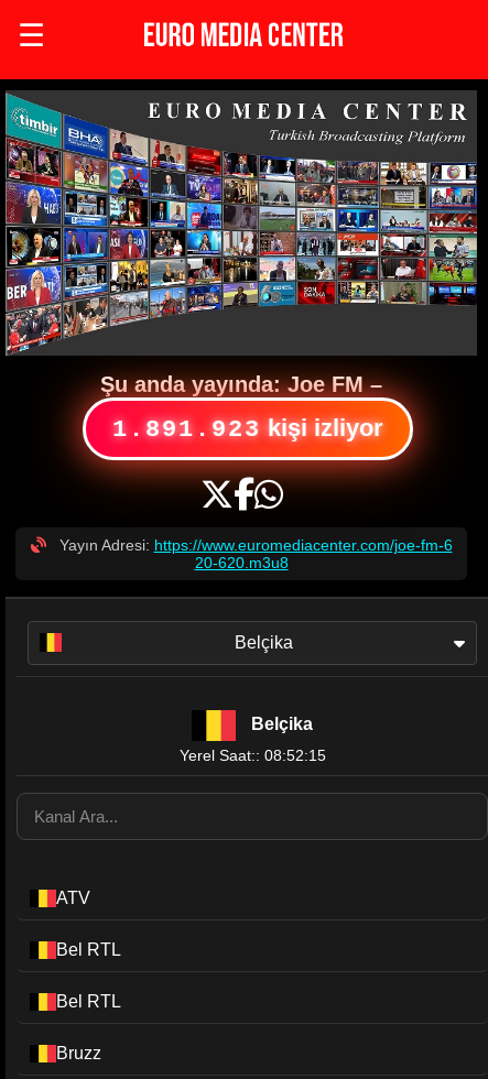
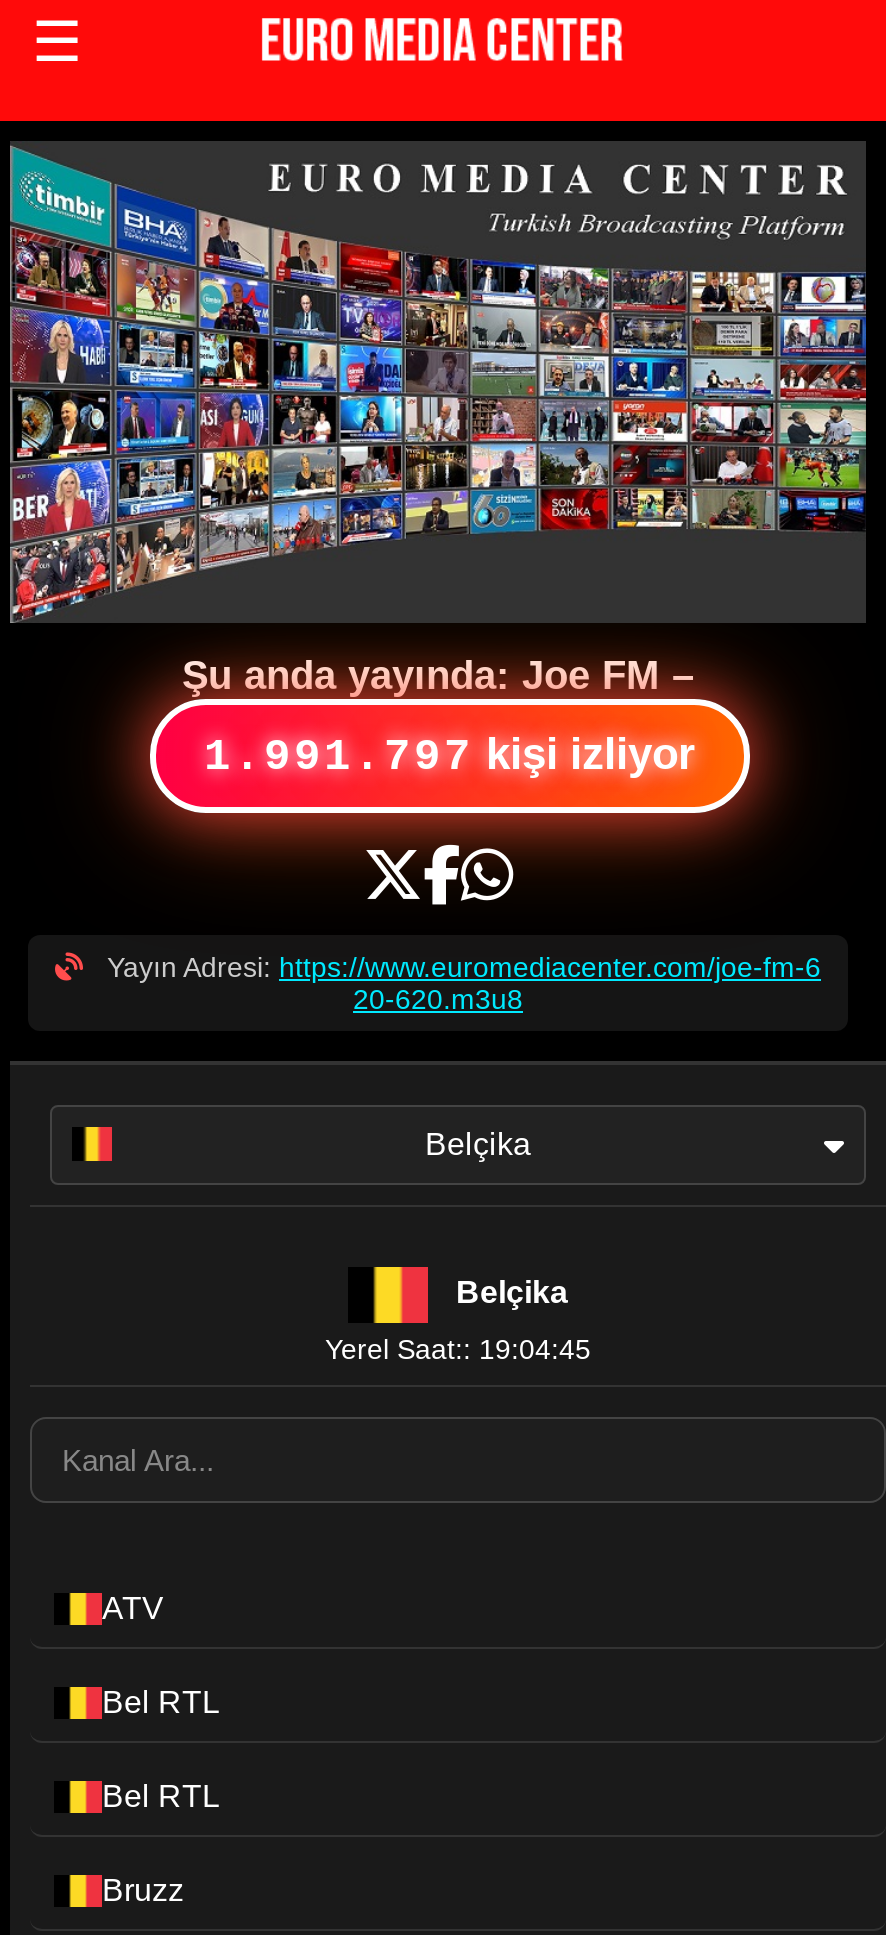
[112,414,383,443] 1.891.923 kişi izliyor -> [204,728,696,782] 1.991.797 kişi izliyor
[179,746,326,764] Yerel Saat:: 08:52:15 -> [325,1332,591,1364] Yerel Saat:: 19:04:45

